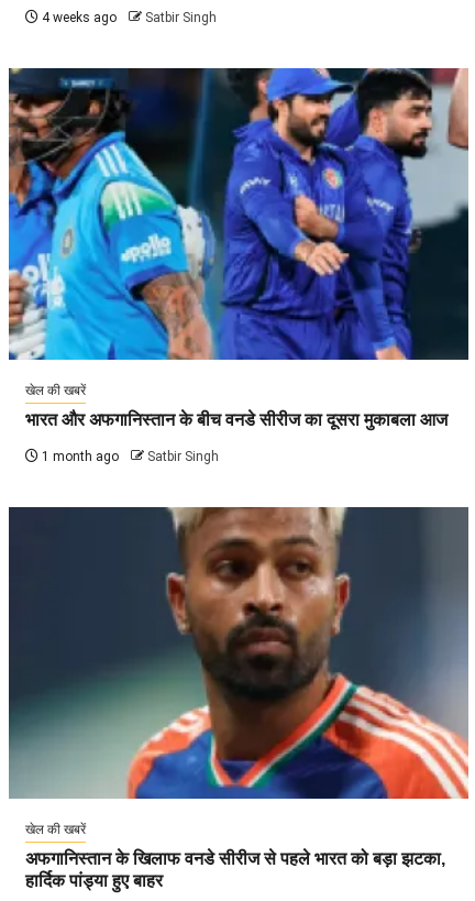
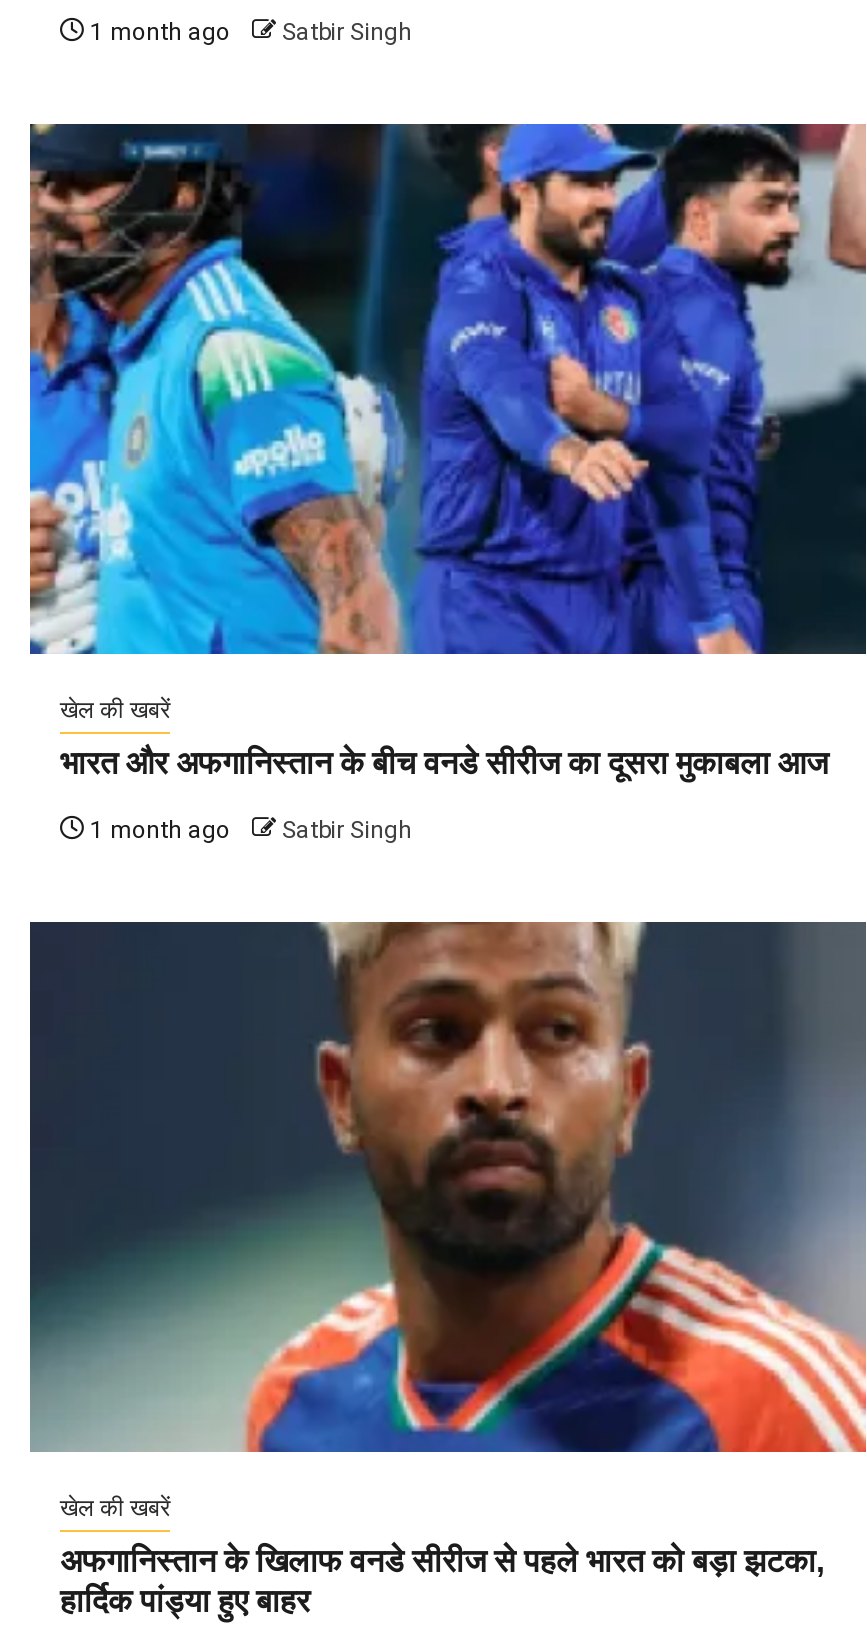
[38,10,217,25] 4 weeks ago Satbir Singh -> [84,17,412,45] 1 month ago Satbir Singh

